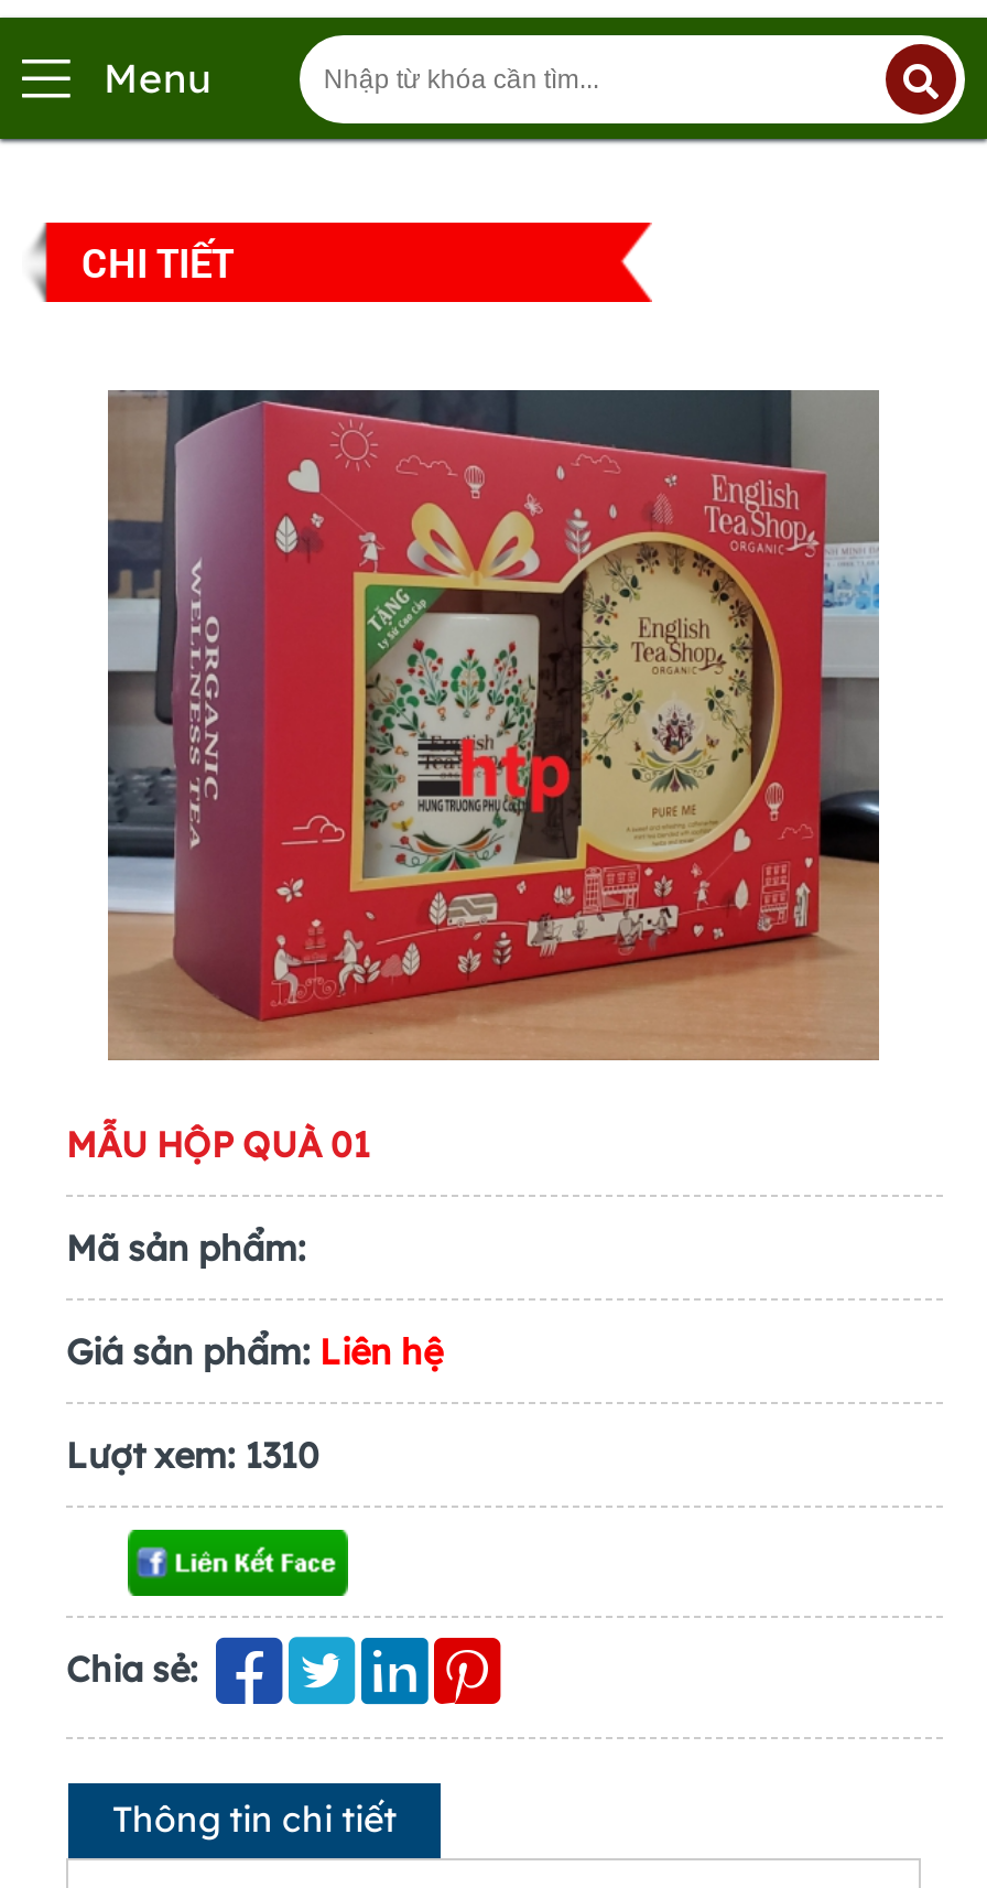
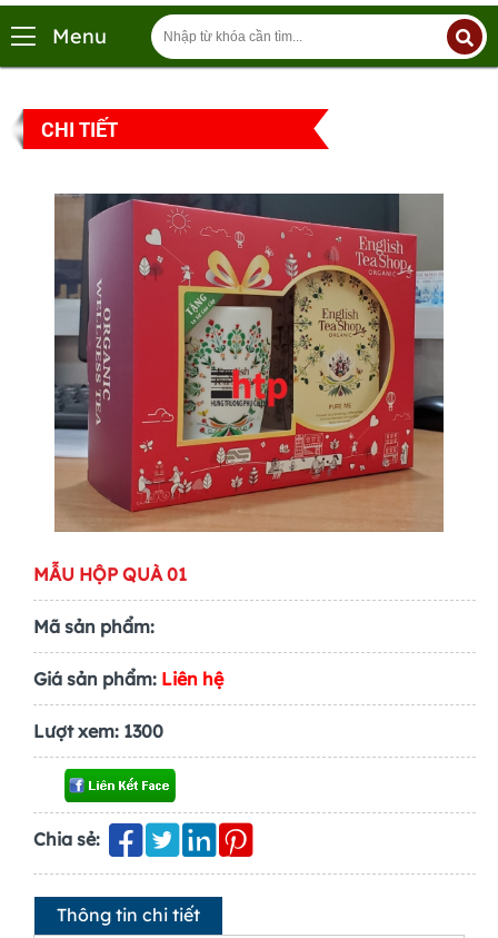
[66,1432,319,1476] Lượt xem: 1310 -> [33,720,163,742] Lượt xem: 1300

